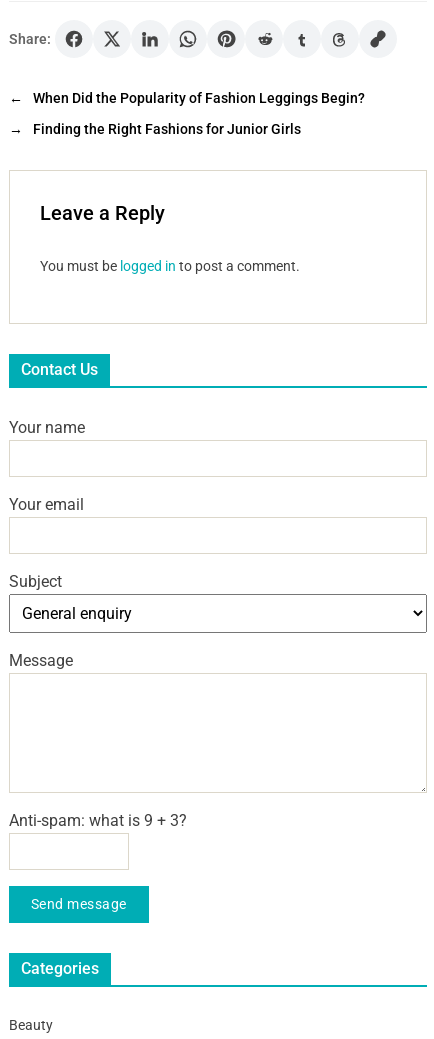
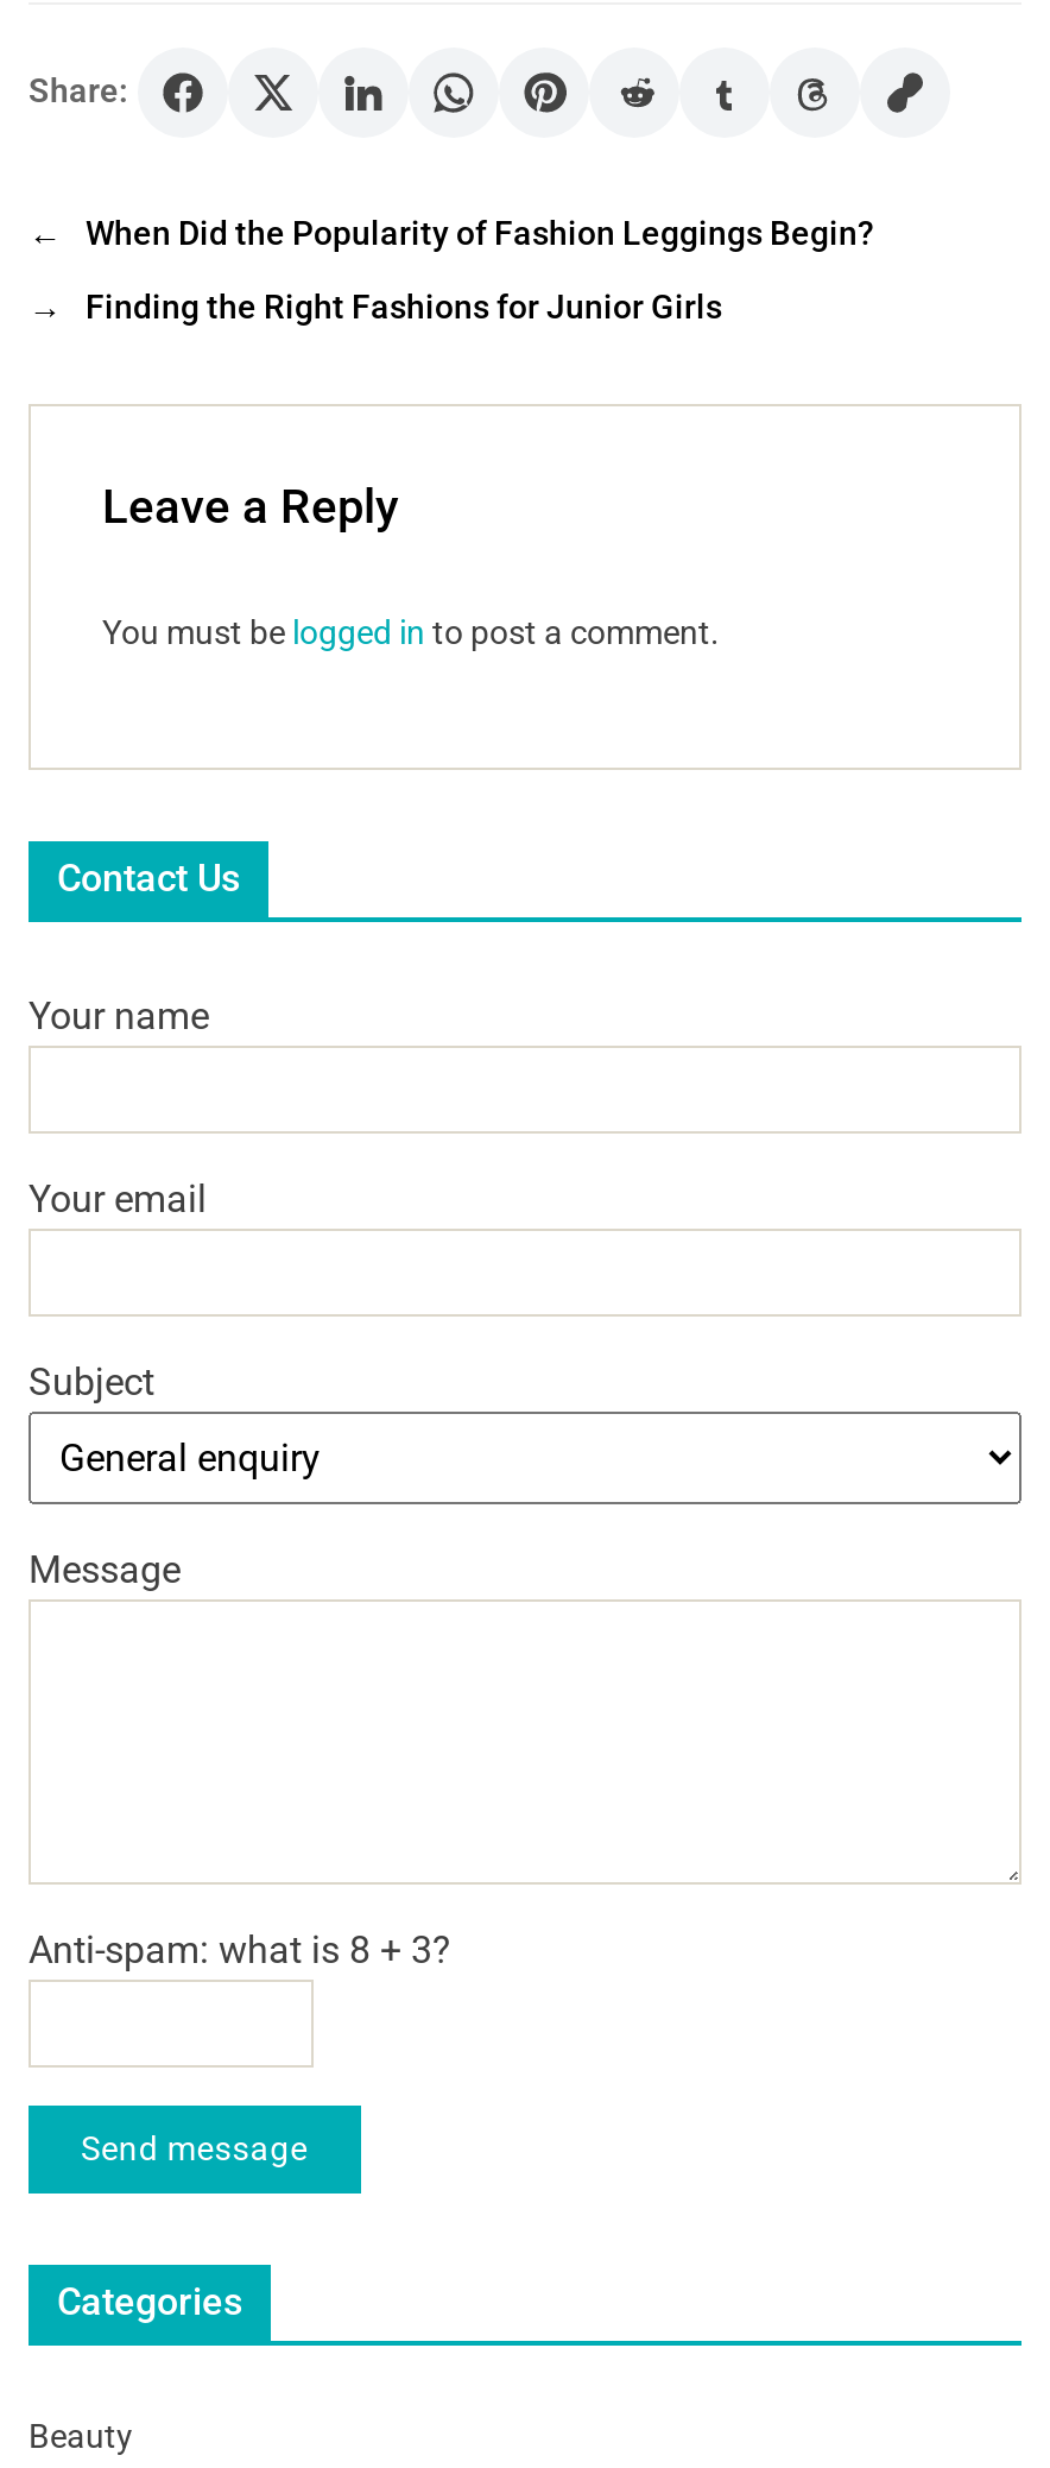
[9,811,187,830] Anti-spam: what is 9 + 3? -> [29,1927,451,1972] Anti-spam: what is 8 + 3?

